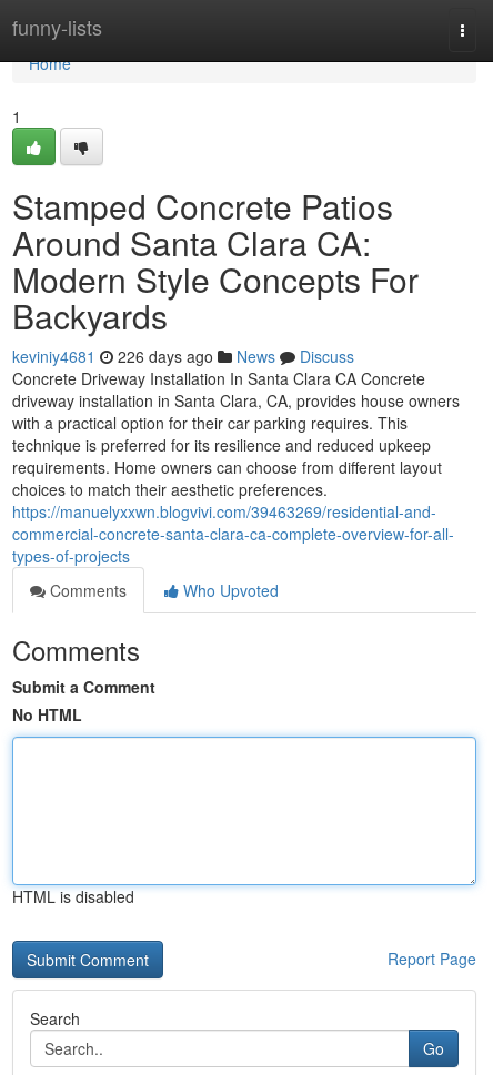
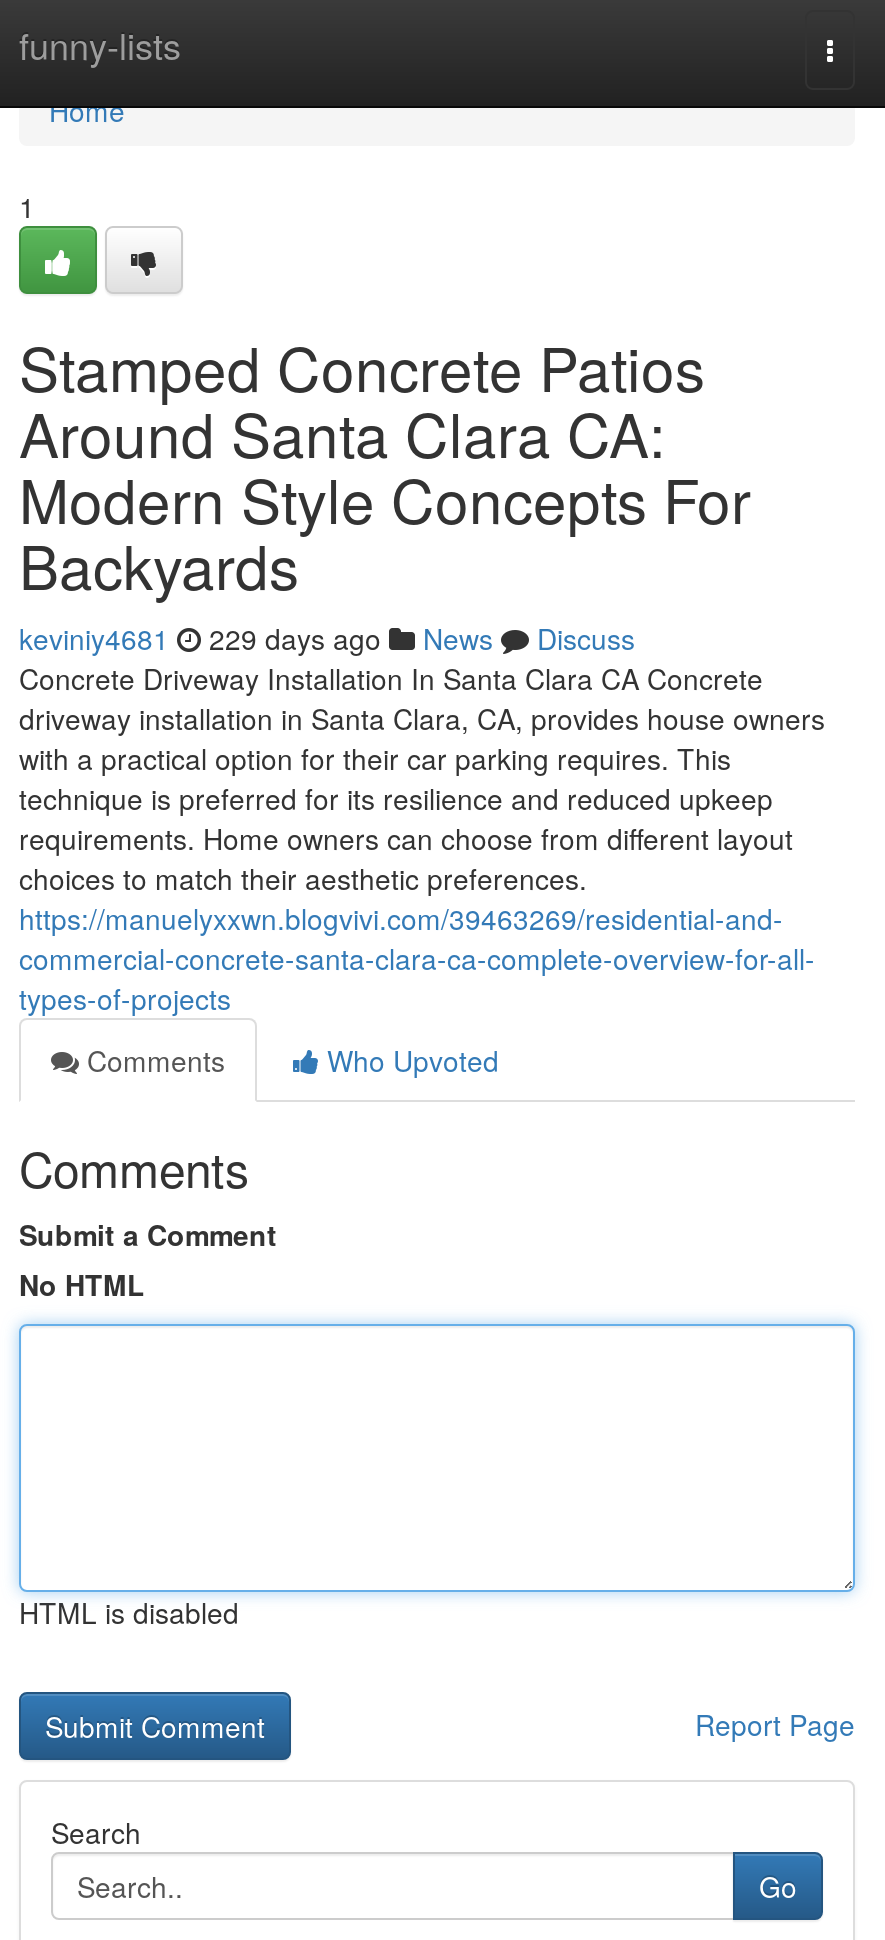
[12,345,354,367] keviniy4681 226 days ago News Discuss -> [19,618,635,658] keviniy4681 229 days ago News Discuss

